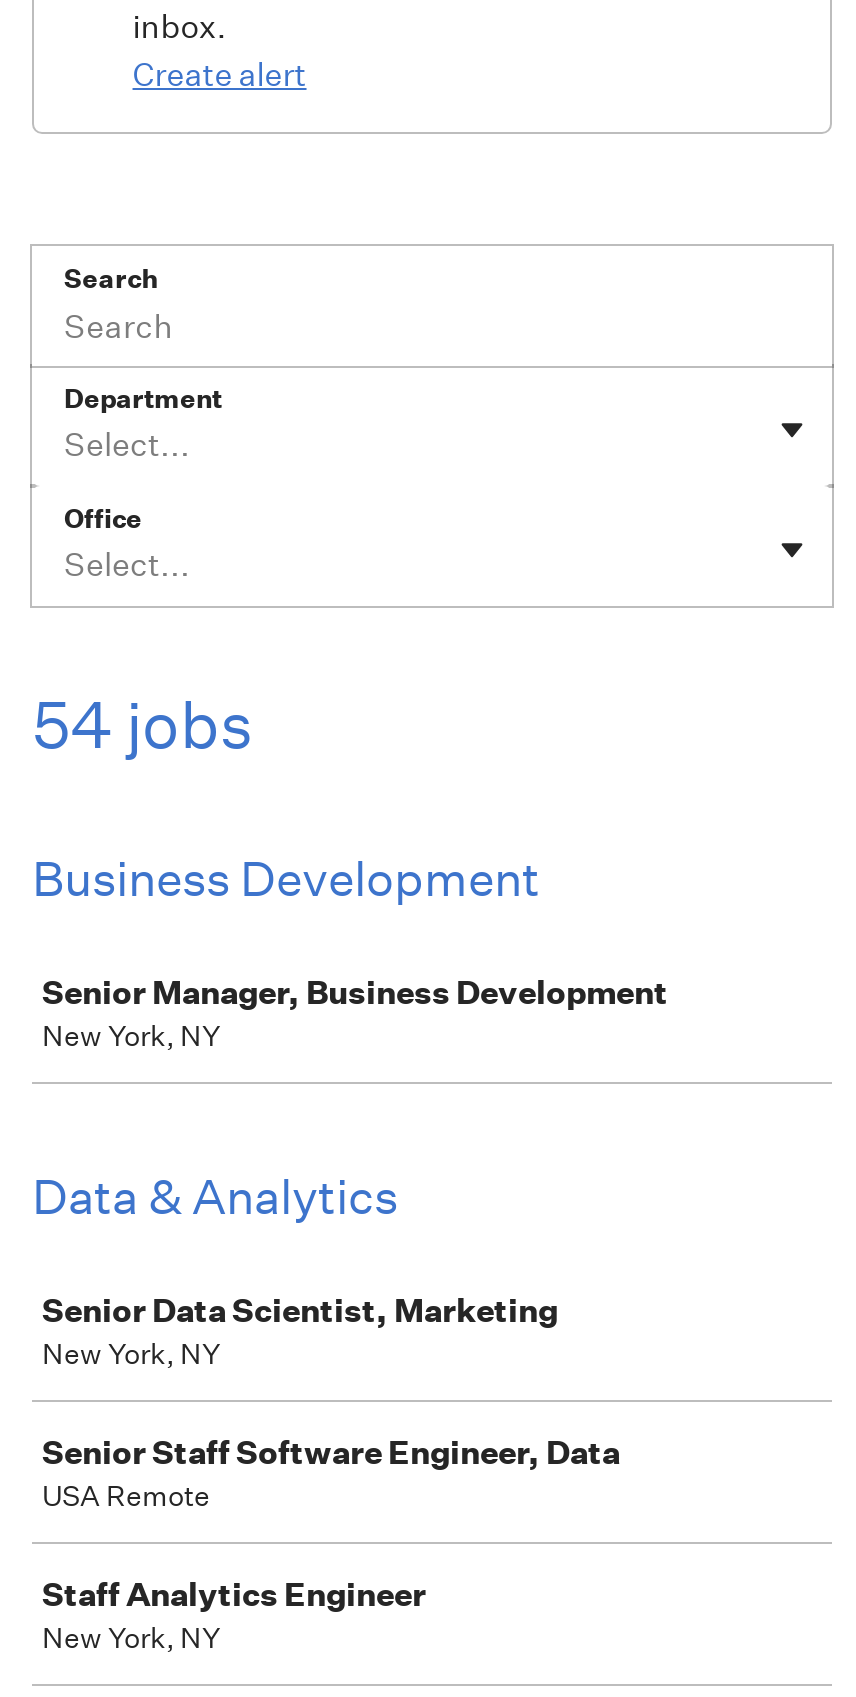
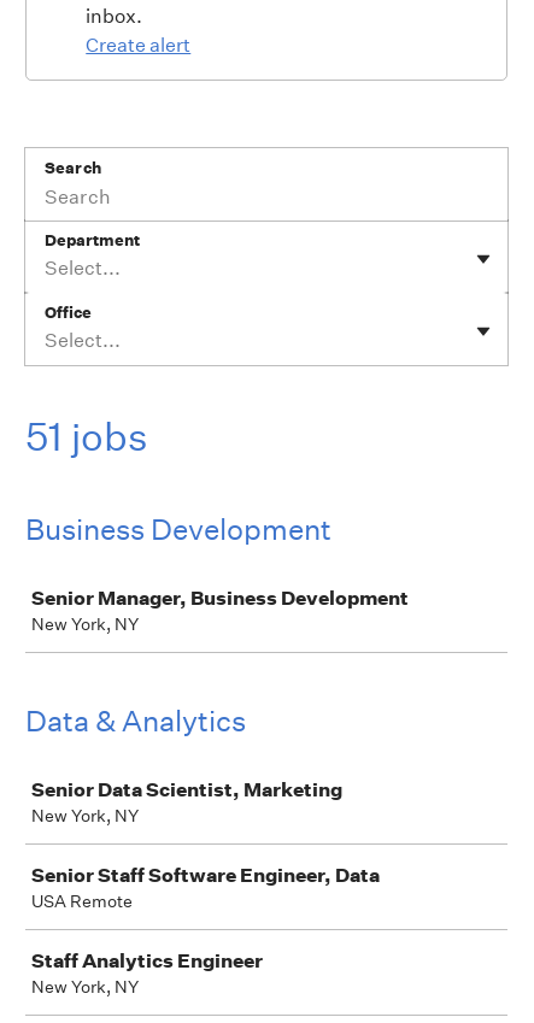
[32,686,254,764] 54 jobs -> [25,413,148,460] 51 jobs

